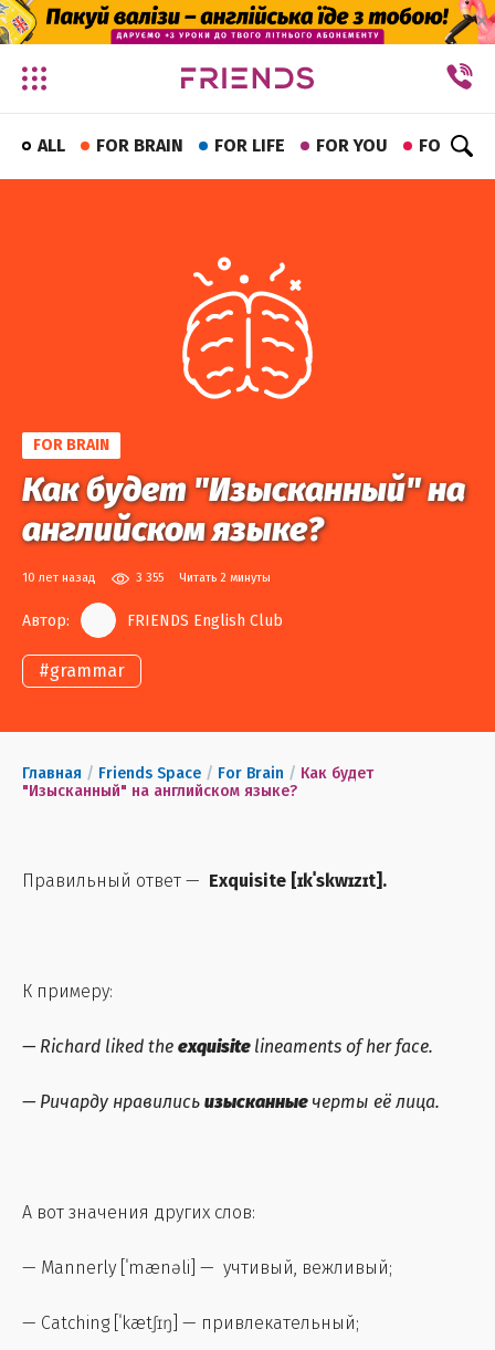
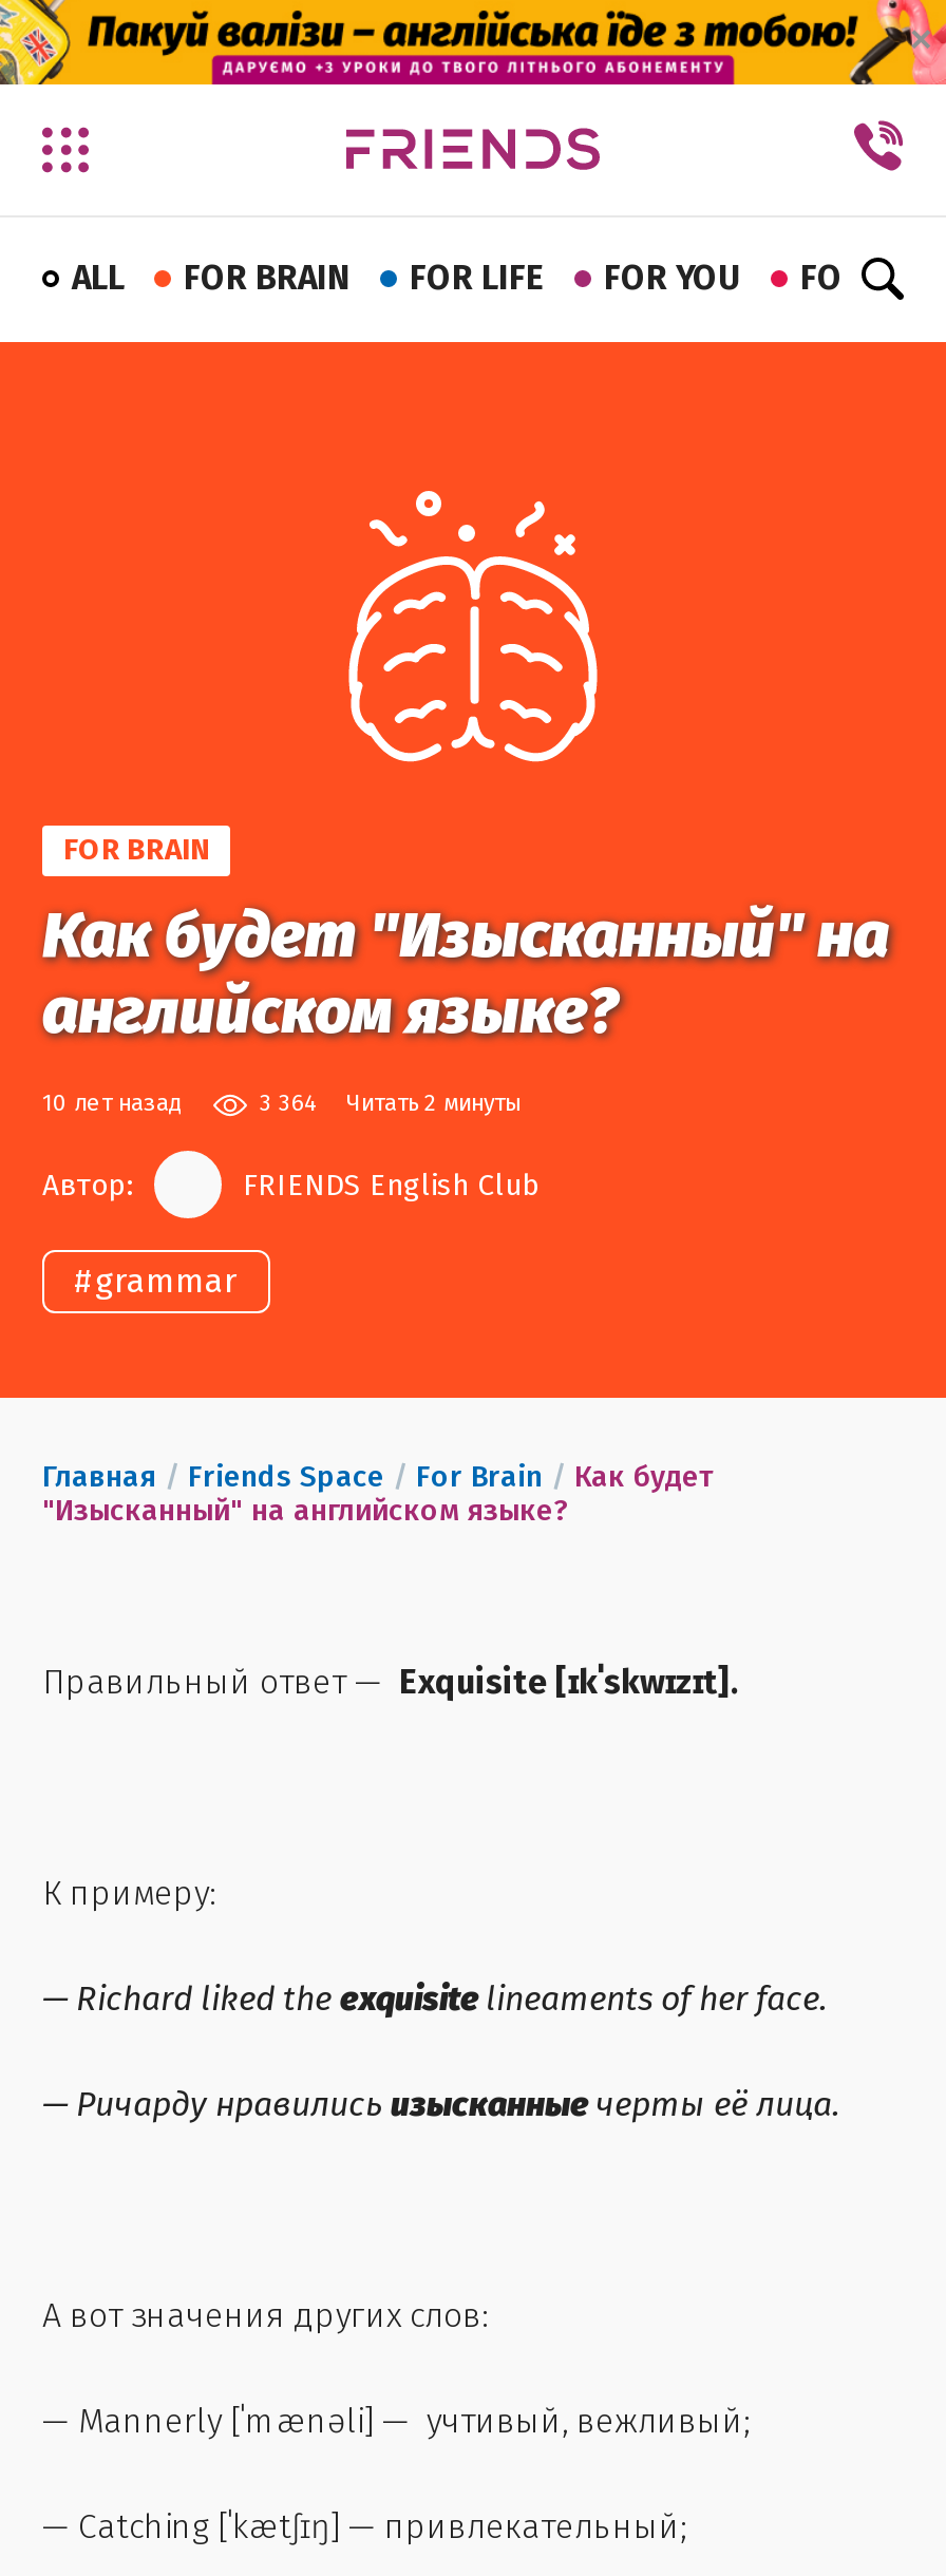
[136,571,271,585] 3 355 Читать 2 минуты -> [260,1090,522,1117] 3 364 Читать 2 минуты

